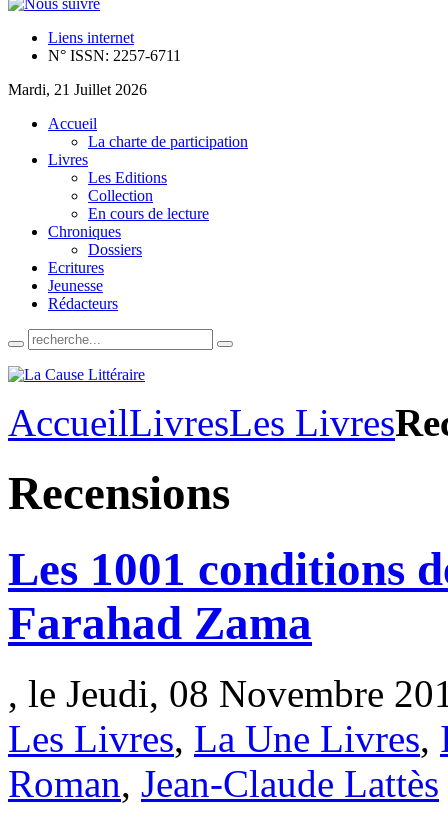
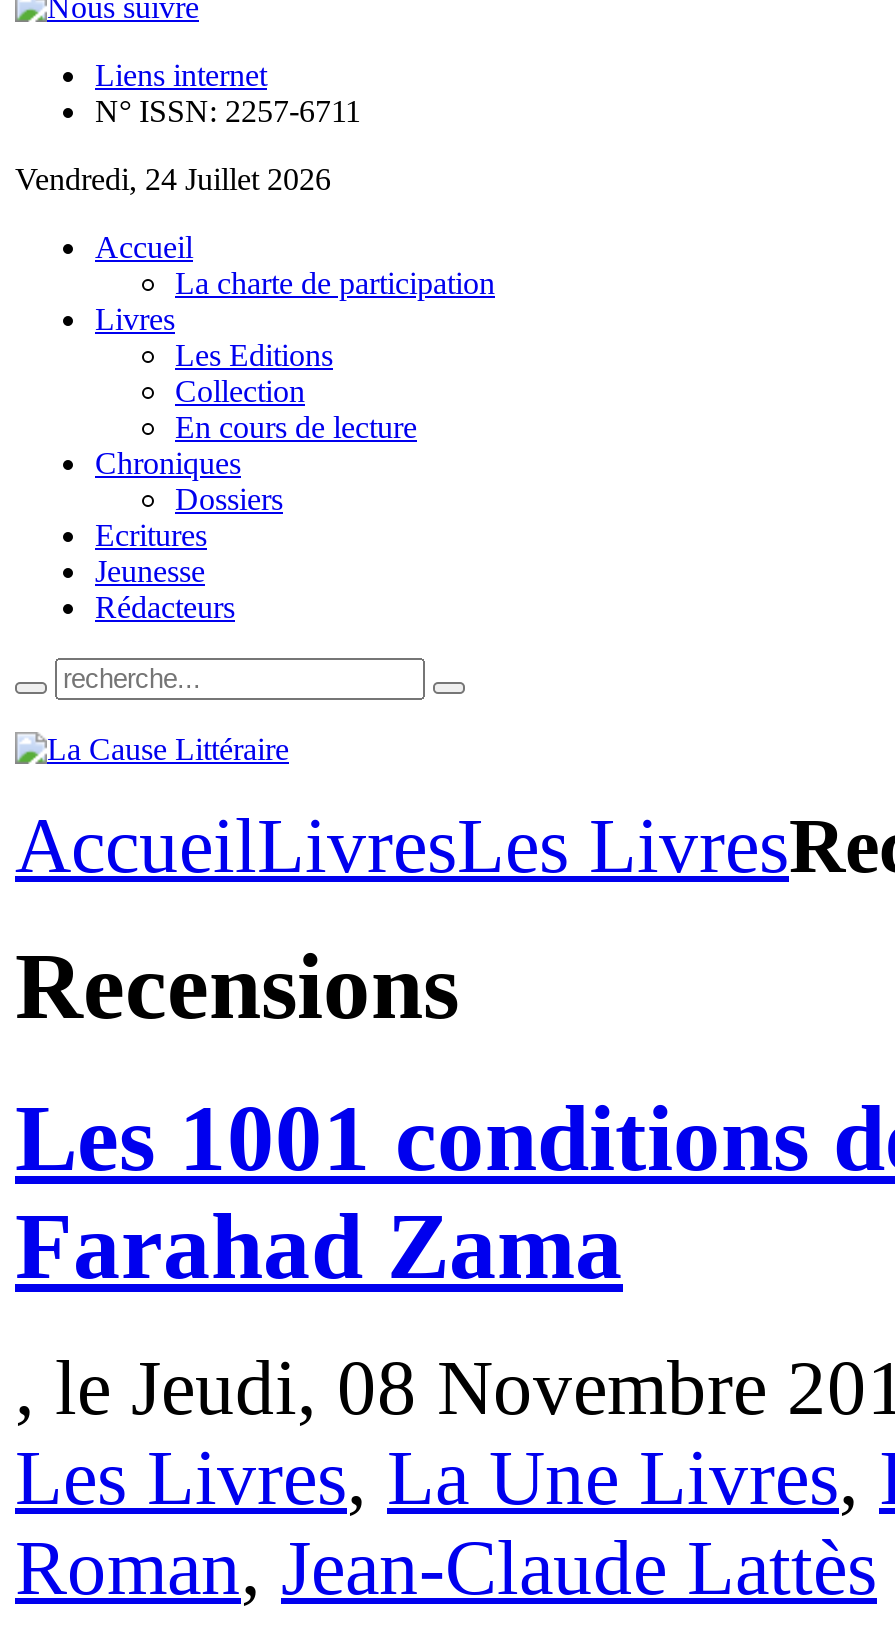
[8,81,147,98] Mardi, 21 Juillet 2026 -> [15,162,331,196] Vendredi, 24 Juillet 2026

